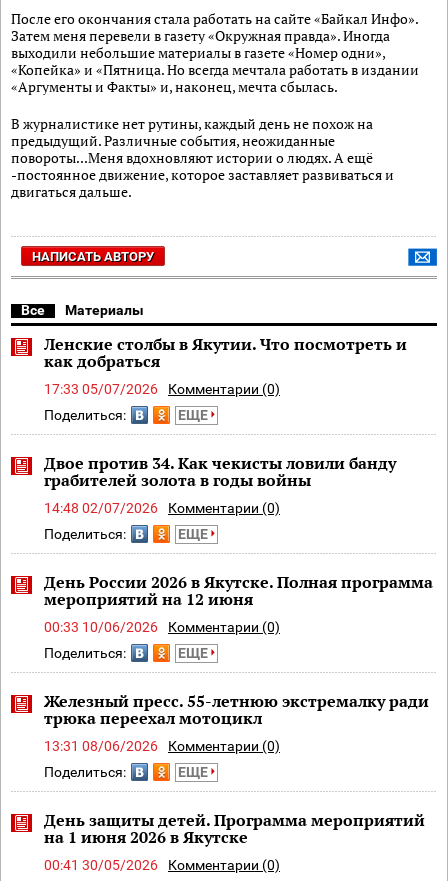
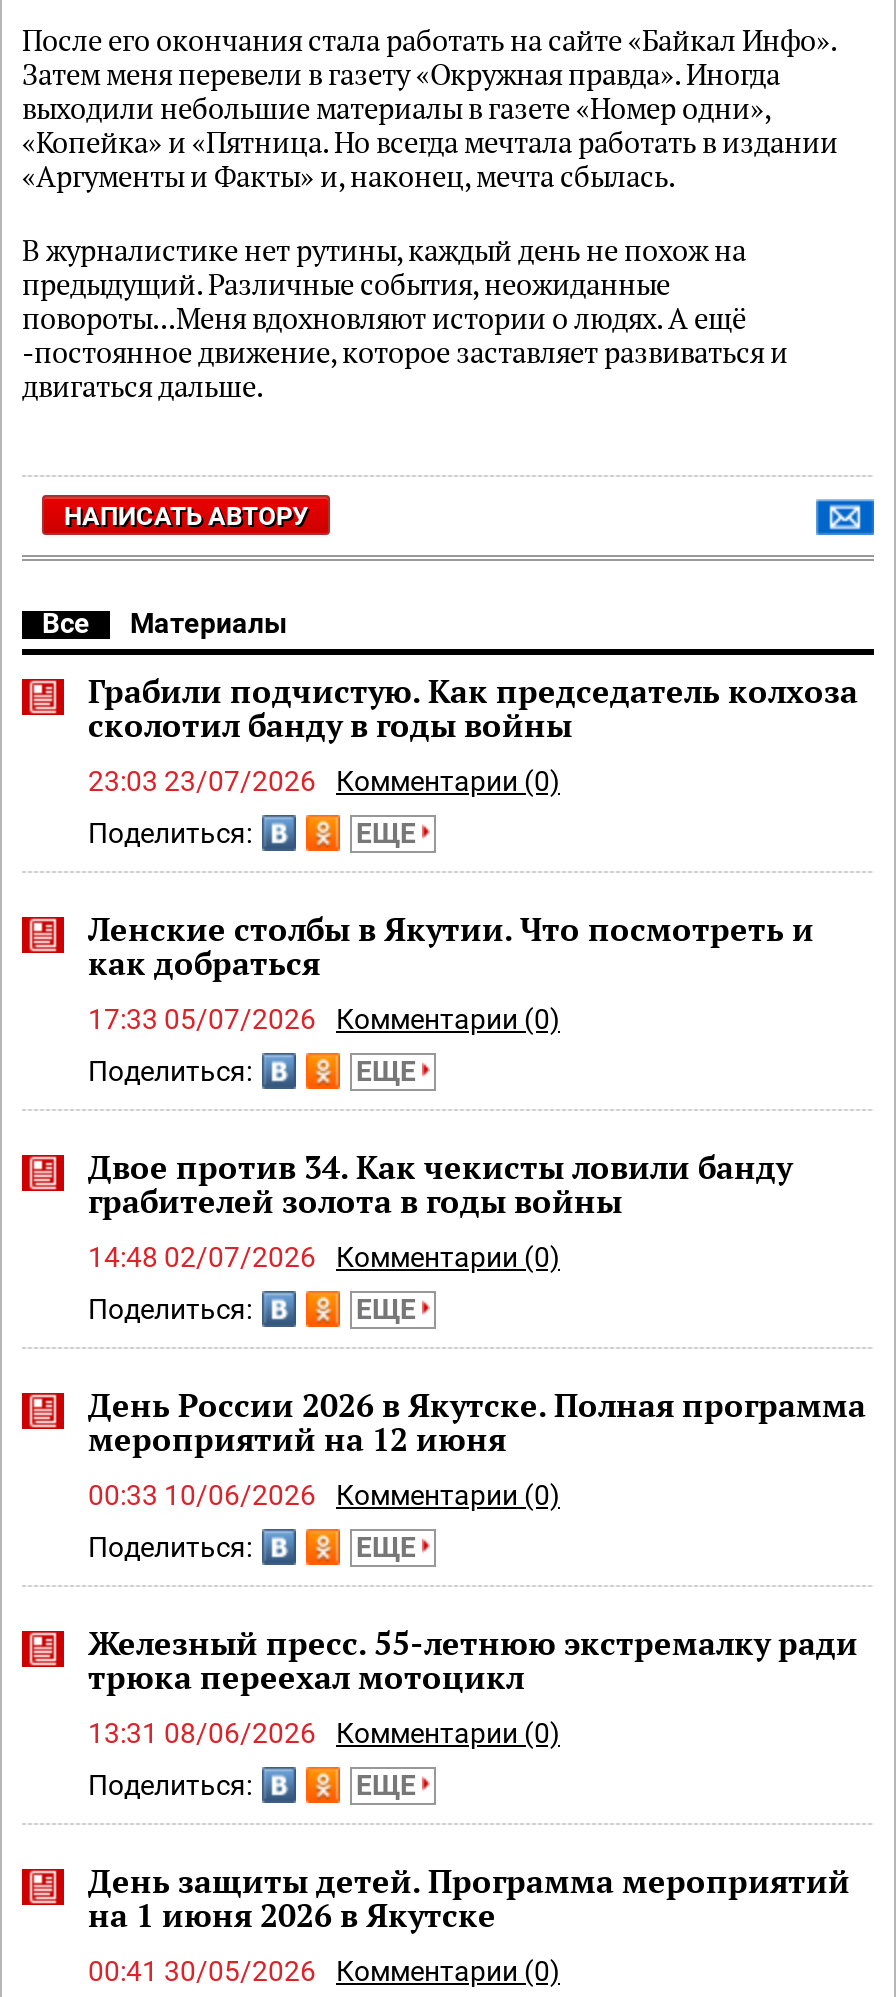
none -> [88,669,858,849] Грабили подчистую. Как председатель колхоза | сколотил банду в годы войны | 23:03 23/07/2026 | Комментарии (0) | Поделиться: | ЕЩЕ

